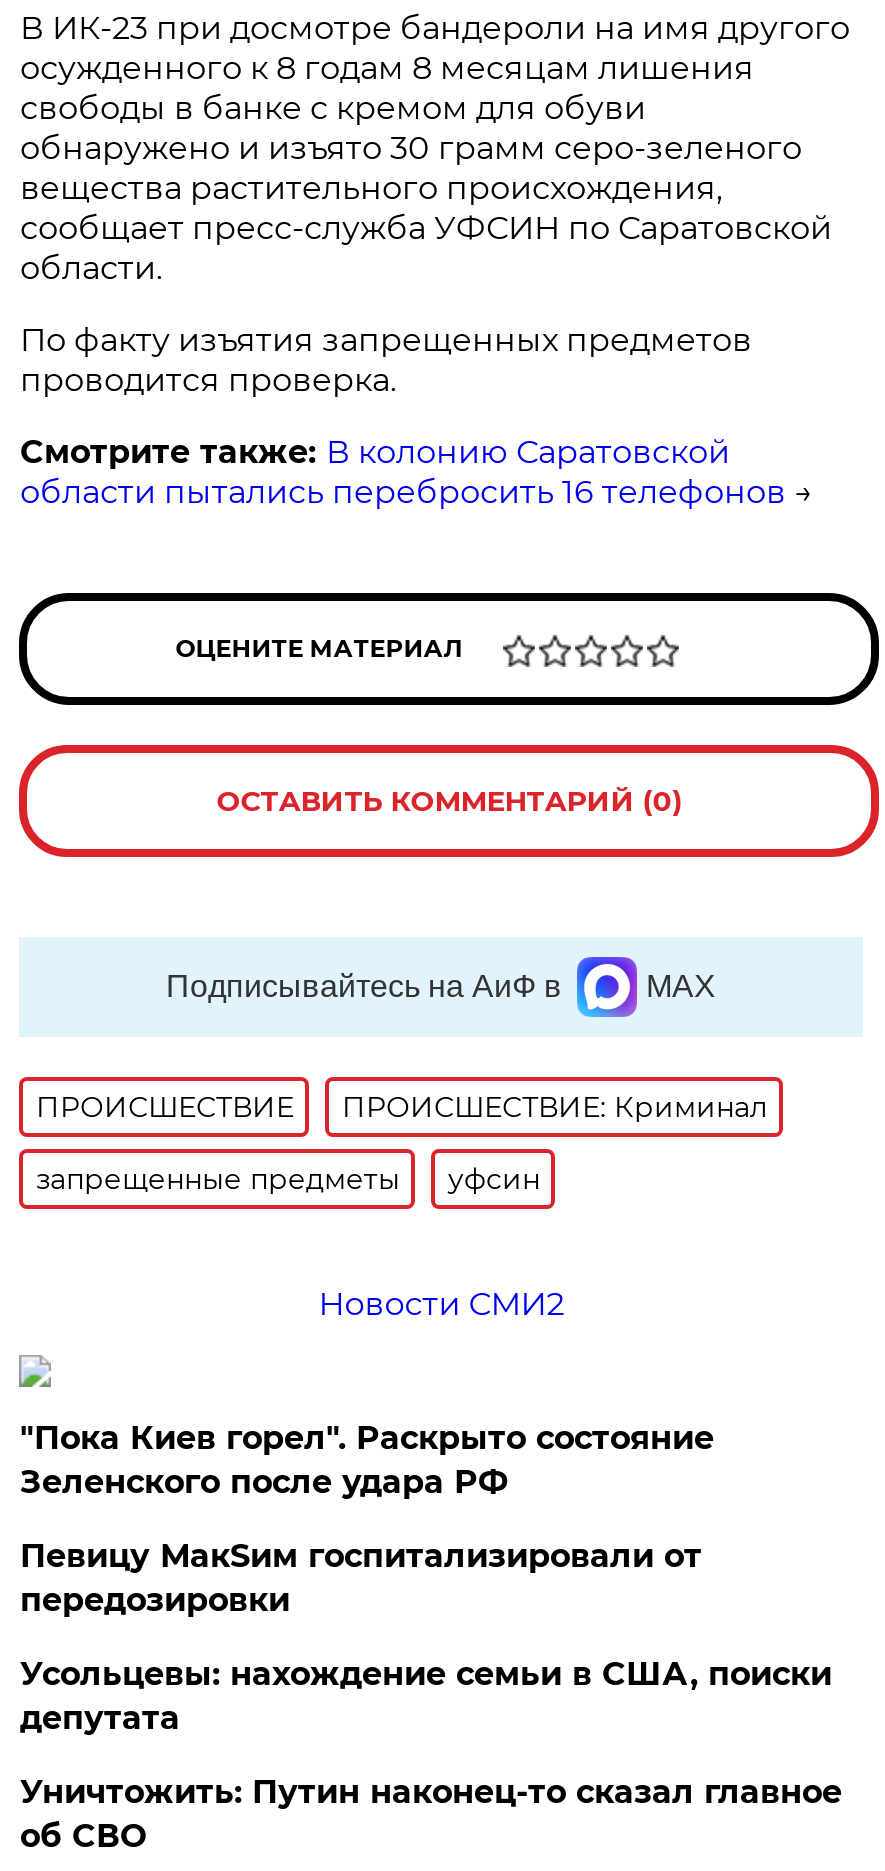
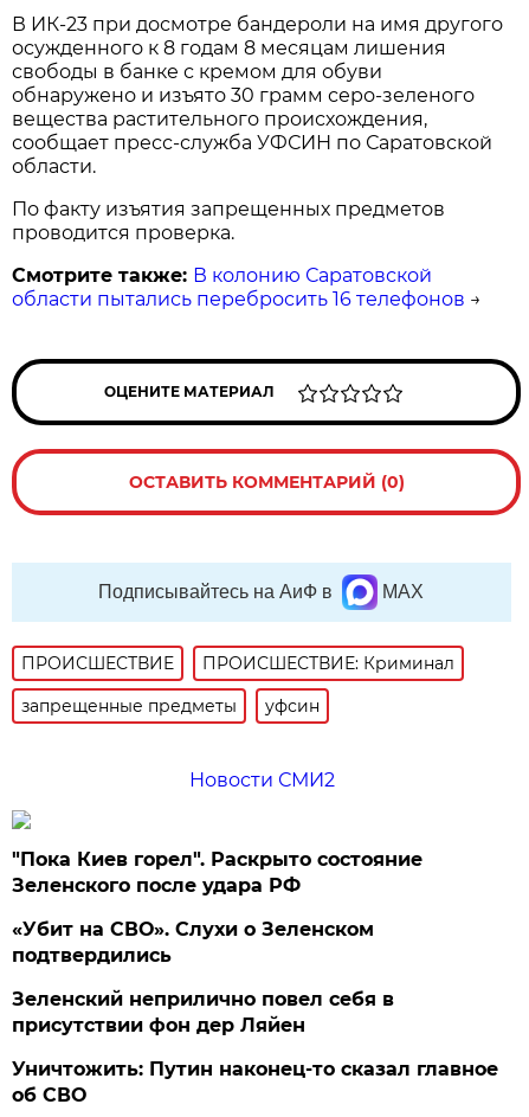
[20,1537,702,1619] Певицу МакSим госпитализировали от | передозировки -> [12,918,374,967] «Убит на СВО». Слухи о Зеленском | подтвердились
[20,1655,832,1737] Усольцевы: нахождение семьи в США, поиски | депутата -> [12,988,395,1036] Зеленский неприлично повел cебя в | присутствии фон дер Ляйен

